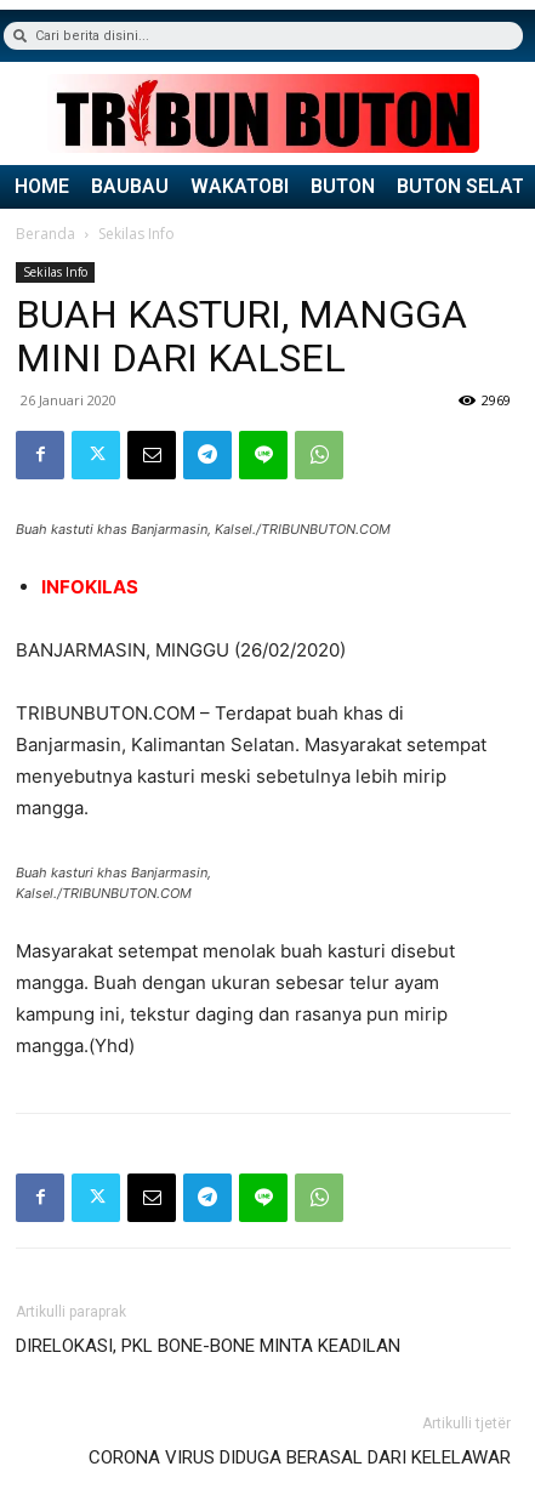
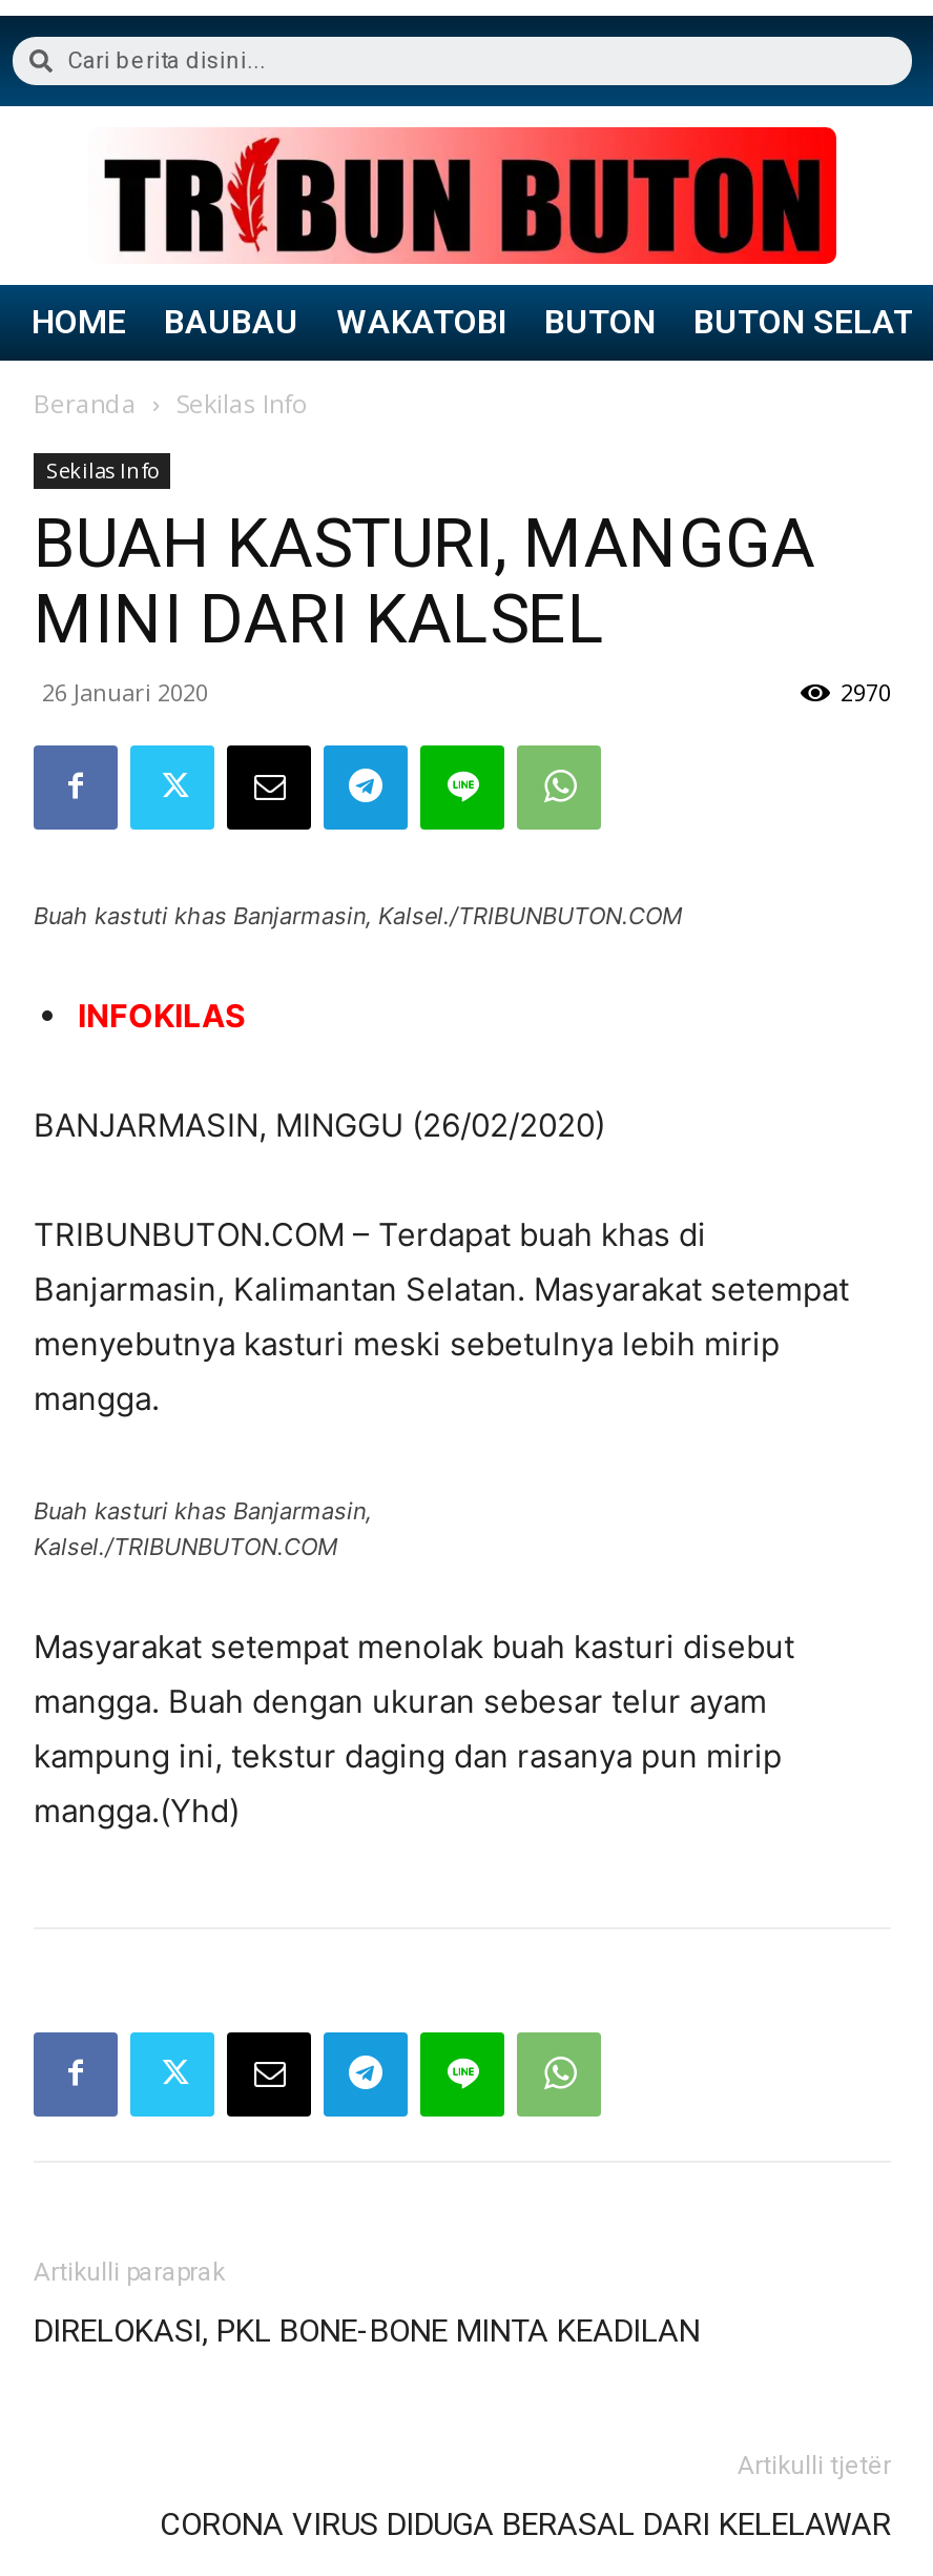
[482,391,511,409] 2969 -> [841,676,891,707] 2970

